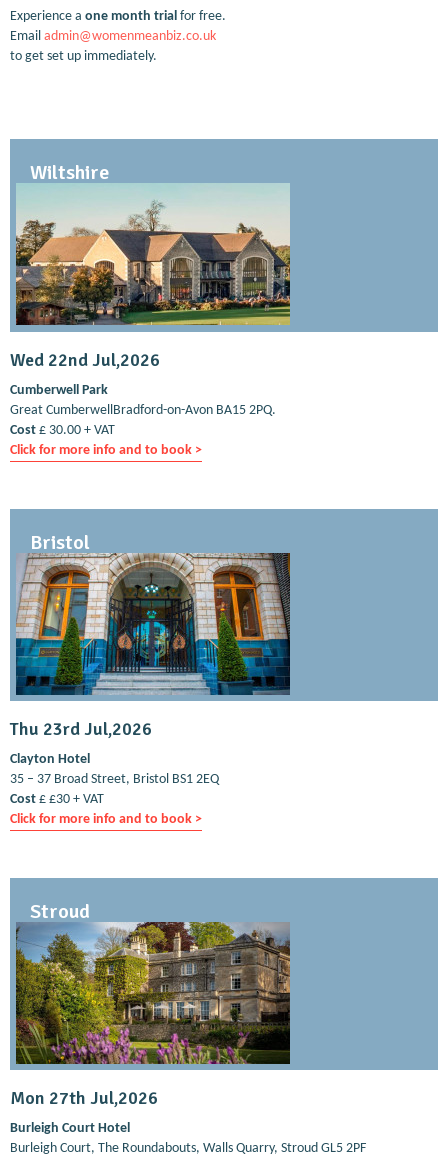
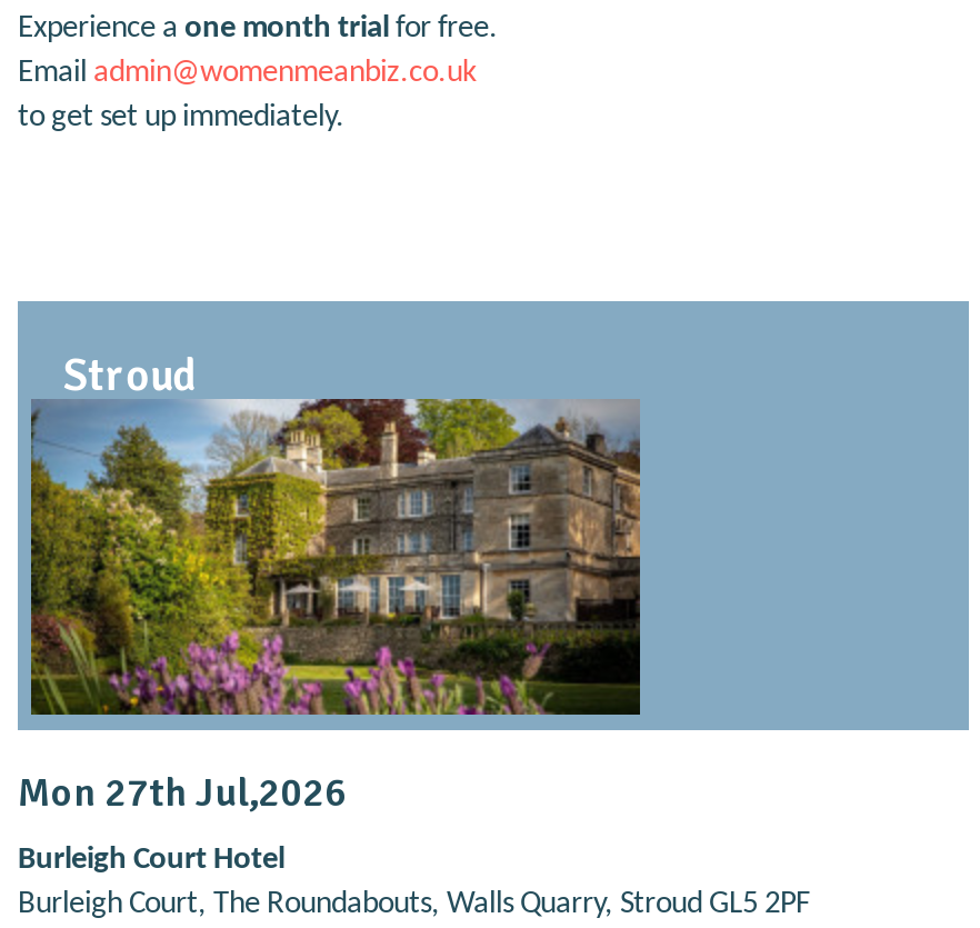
[15,160,291,325] [image] | Wiltshire -> none
[10,349,276,458] Wed 22nd Jul,2026 | Cumberwell Park | Great CumberwellBradford-on-Avon BA15 2PQ. | Cost £ 30.00 + VAT | Click for more info and to book > -> none
[9,508,439,702] [image] | Bristol -> none
[10,718,219,827] Thu 23rd Jul,2026 | Clayton Hotel | 35 – 37 Broad Street, Bristol BS1 2EQ | Cost £ £30 + VAT | Click for more info and to book > -> none

